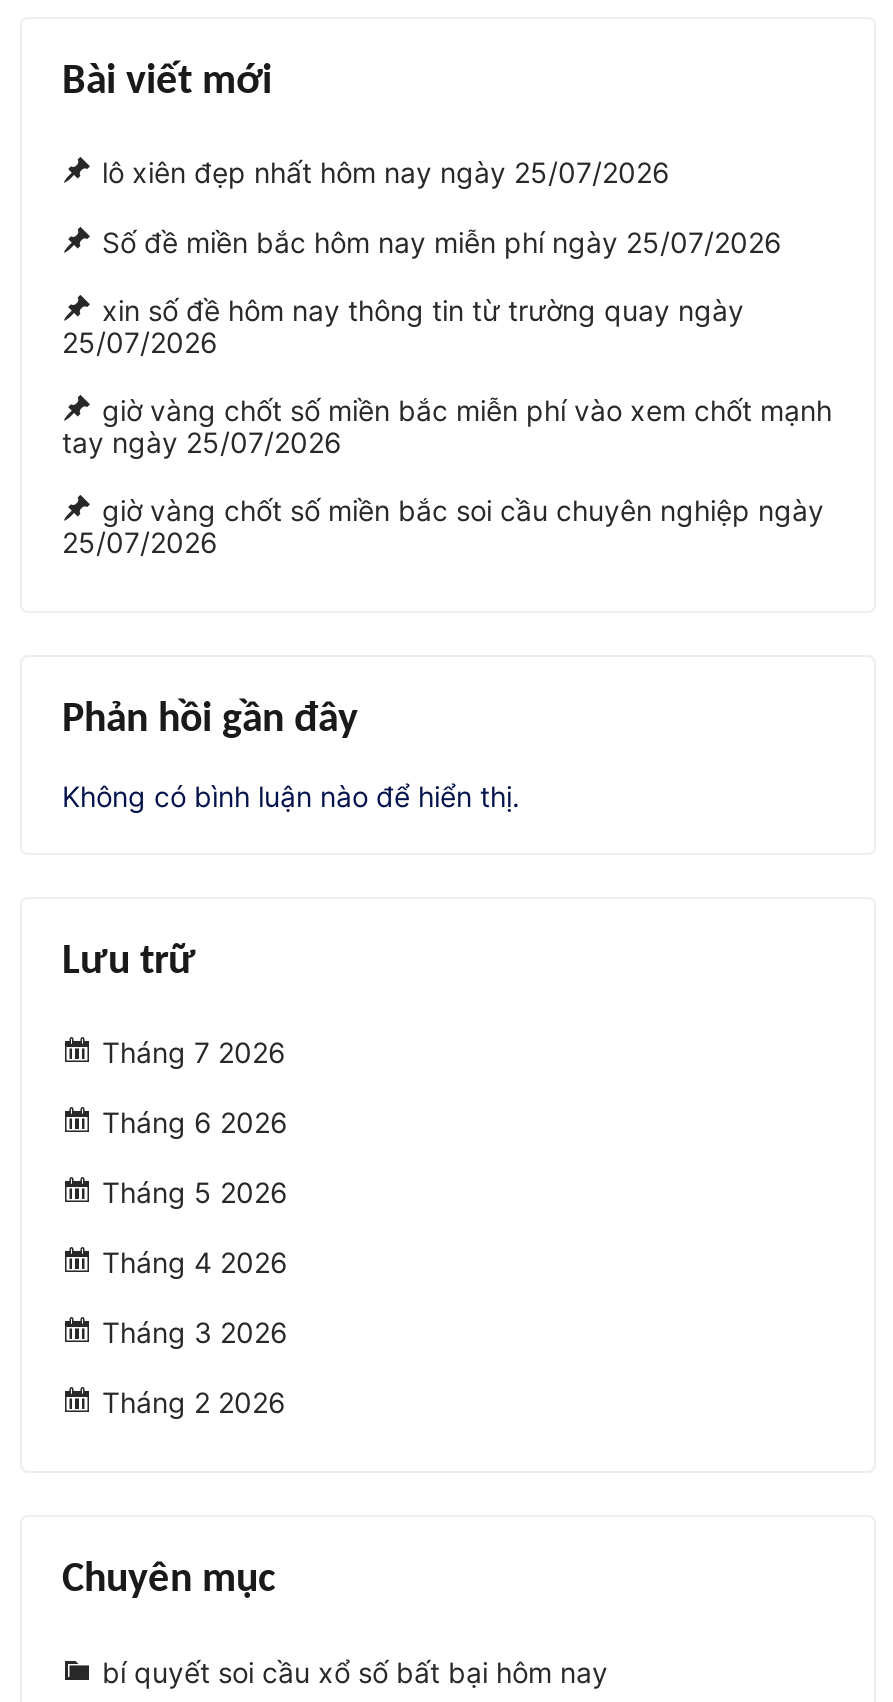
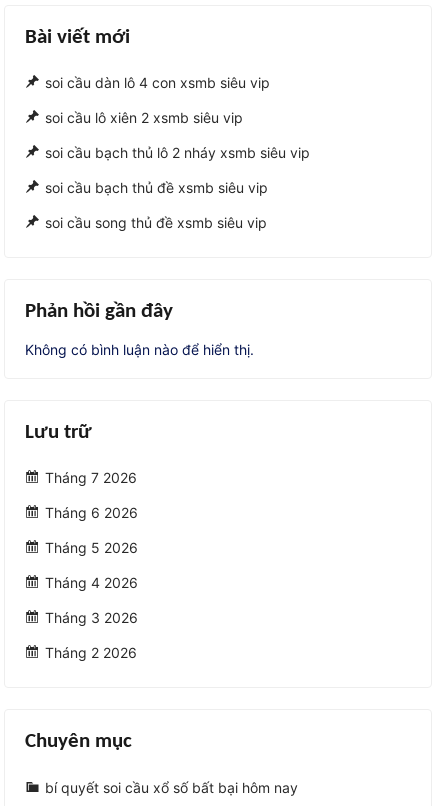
[102,156,670,190] lô xiên đẹp nhất hôm nay ngày 25/07/2026 -> [45,74,270,91] soi cầu dàn lô 4 con xsmb siêu vip
[102,226,782,260] Số đề miền bắc hôm nay miễn phí ngày 25/07/2026 -> [45,109,243,126] soi cầu lô xiên 2 xsmb siêu vip
[62,294,744,360] xin số đề hôm nay thông tin từ trường quay ngày | 25/07/2026 -> [45,144,310,161] soi cầu bạch thủ lô 2 nháy xsmb siêu vip
[62,394,832,460] giờ vàng chốt số miền bắc miễn phí vào xem chốt mạnh | tay ngày 25/07/2026 -> [45,179,268,196] soi cầu bạch thủ đề xsmb siêu vip
[62,494,824,560] giờ vàng chốt số miền bắc soi cầu chuyên nghiệp ngày | 25/07/2026 -> [45,214,267,231] soi cầu song thủ đề xsmb siêu vip

